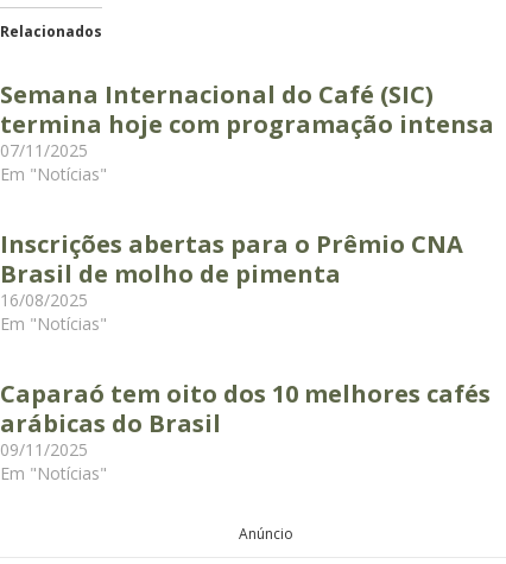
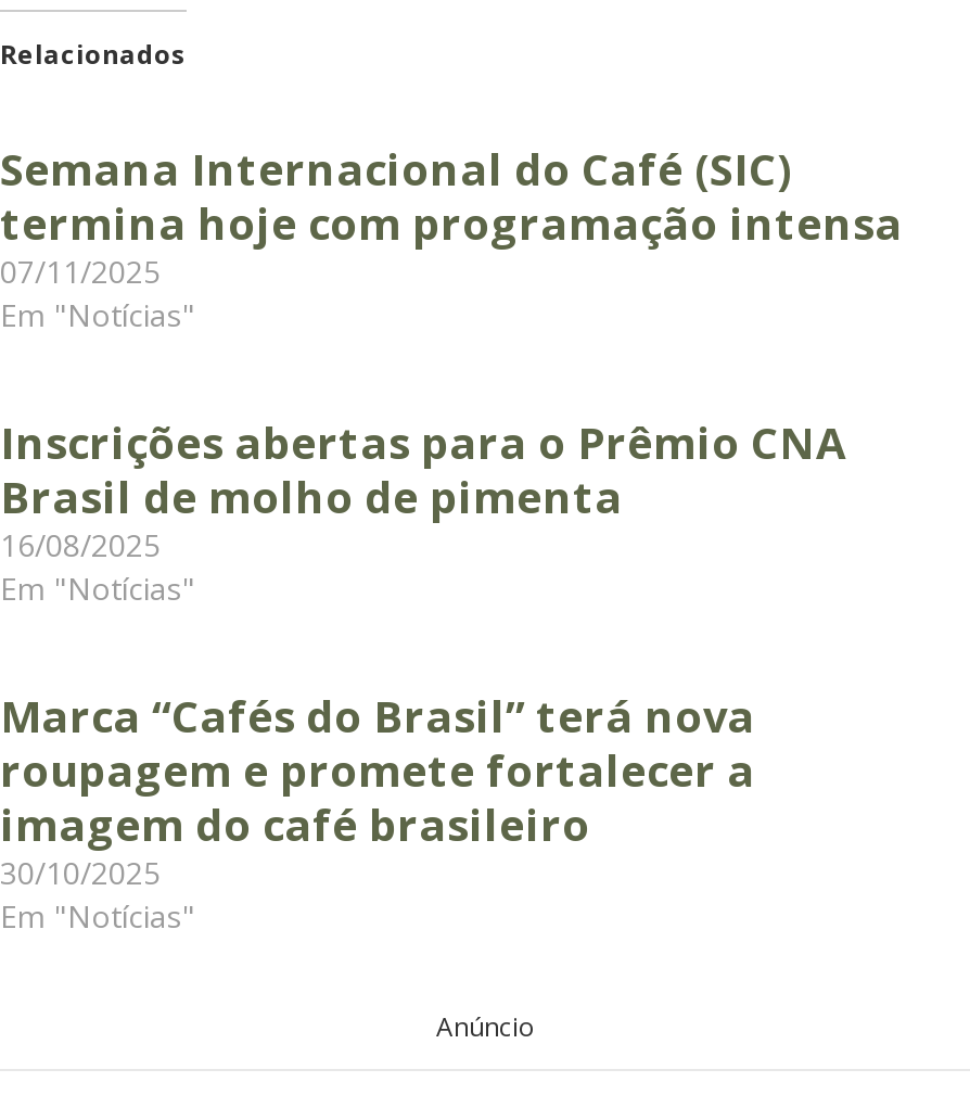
[0,377,491,460] Caparaó tem oito dos 10 melhores cafés | arábicas do Brasil | 09/11/2025 -> [0,686,755,892] Marca “Cafés do Brasil” terá nova | roupagem e promete fortalecer a | imagem do café brasileiro | 30/10/2025

